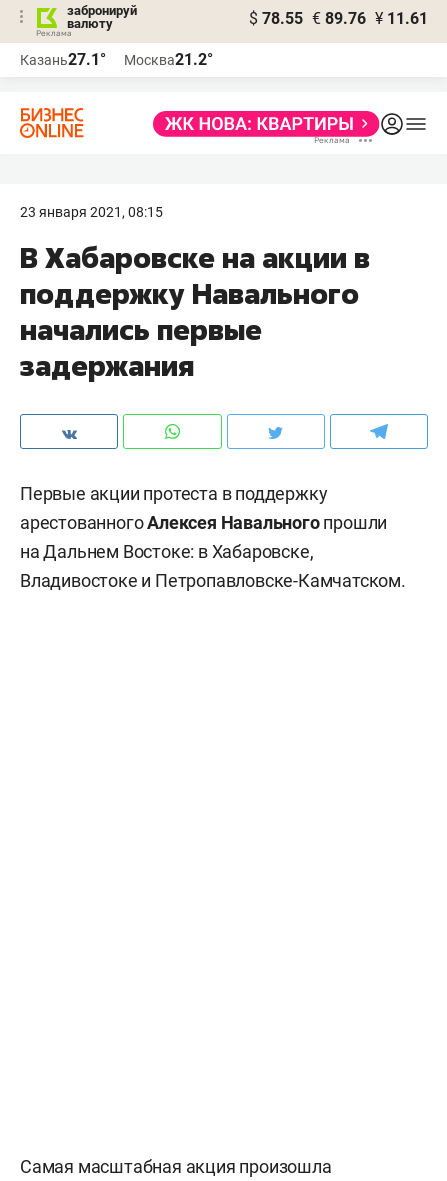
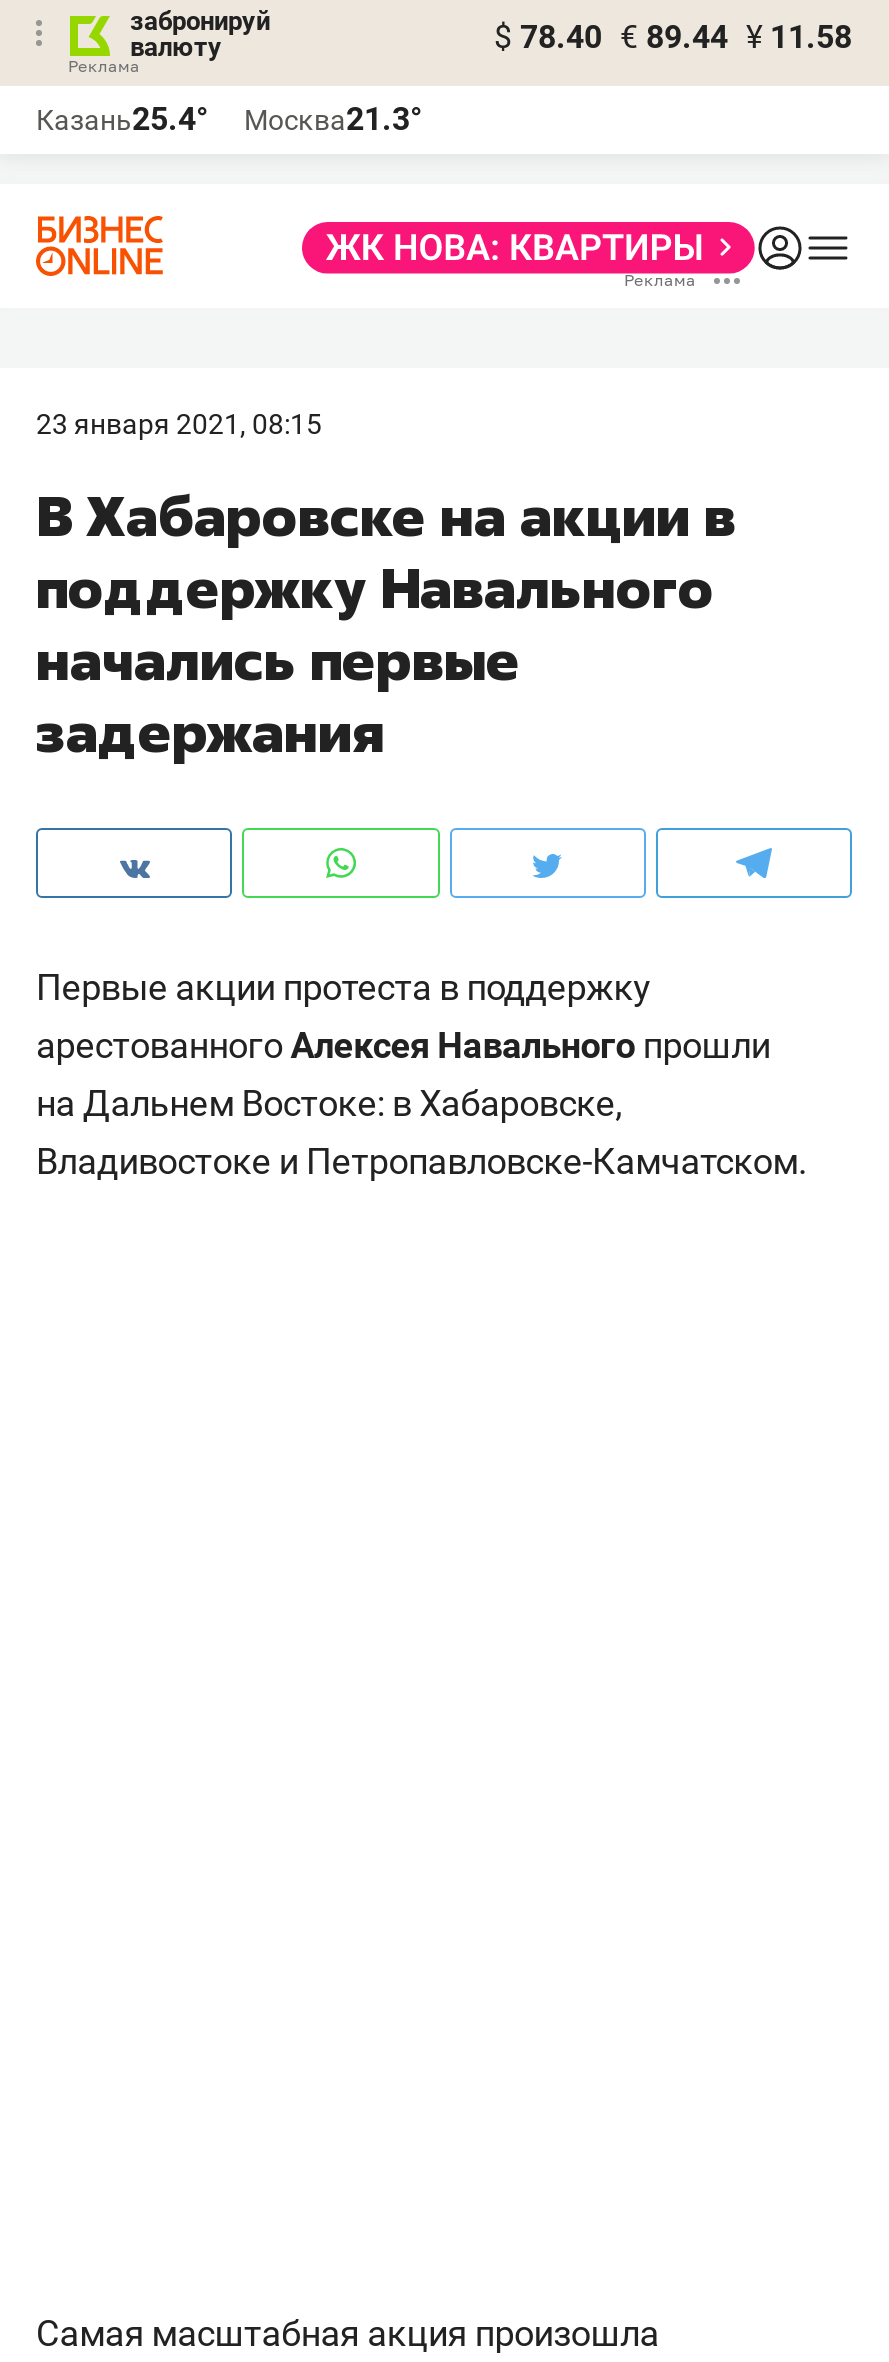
[249,9,428,28] $ 78.55 € 89.76 ¥ 11.61 -> [494,18,852,56] $ 78.40 € 89.44 ¥ 11.58
[20,50,106,69] Казань27.1° -> [36,100,208,138] Казань25.4°
[124,50,213,69] Москва21.2° -> [244,100,422,138] Москва21.3°

